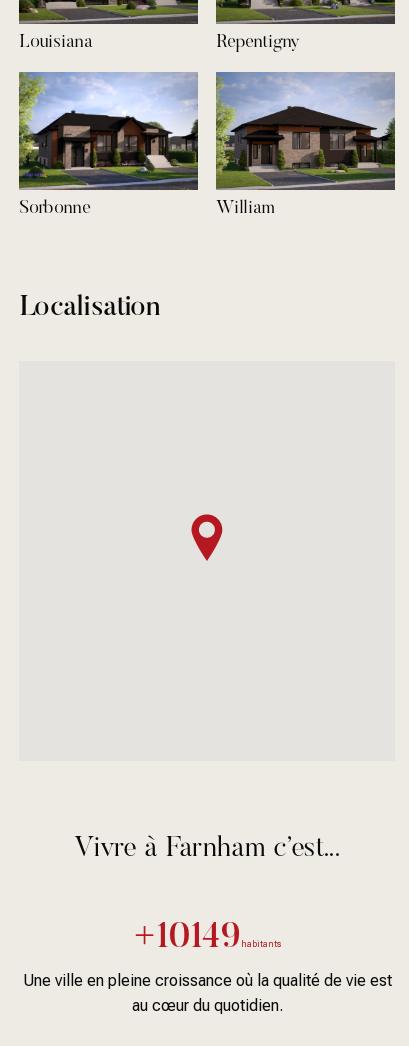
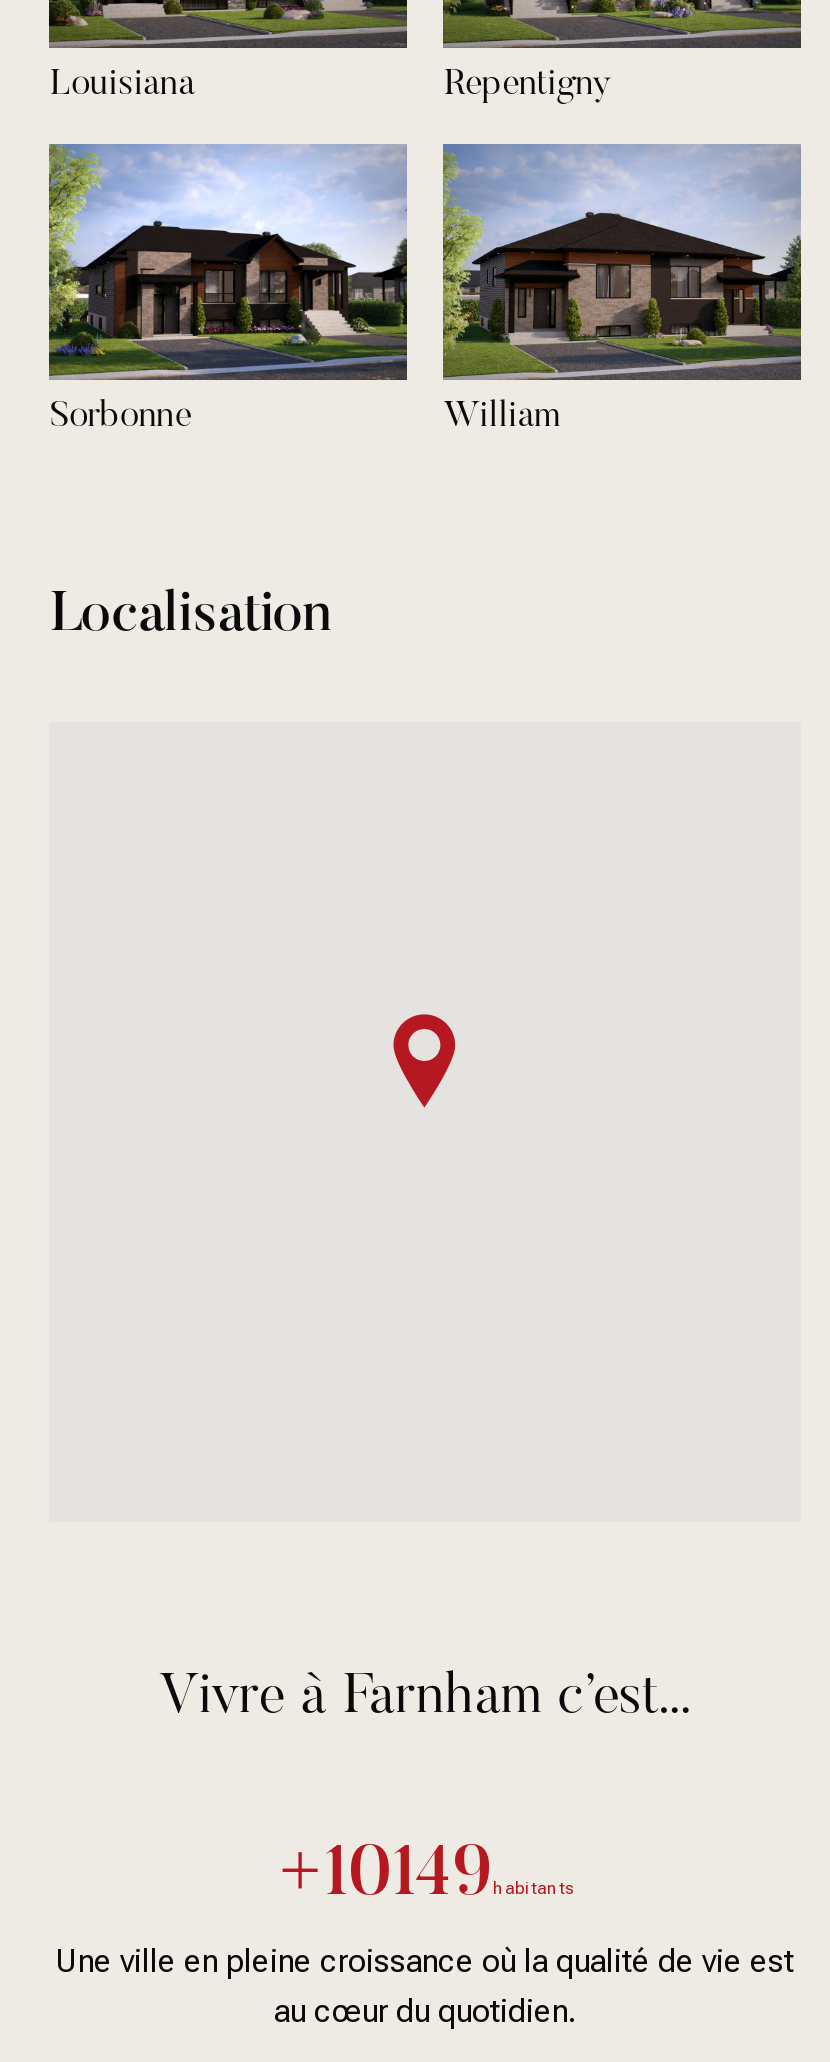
[191,507,223,561] [image] -> [391,1012,457,1120] [image]

